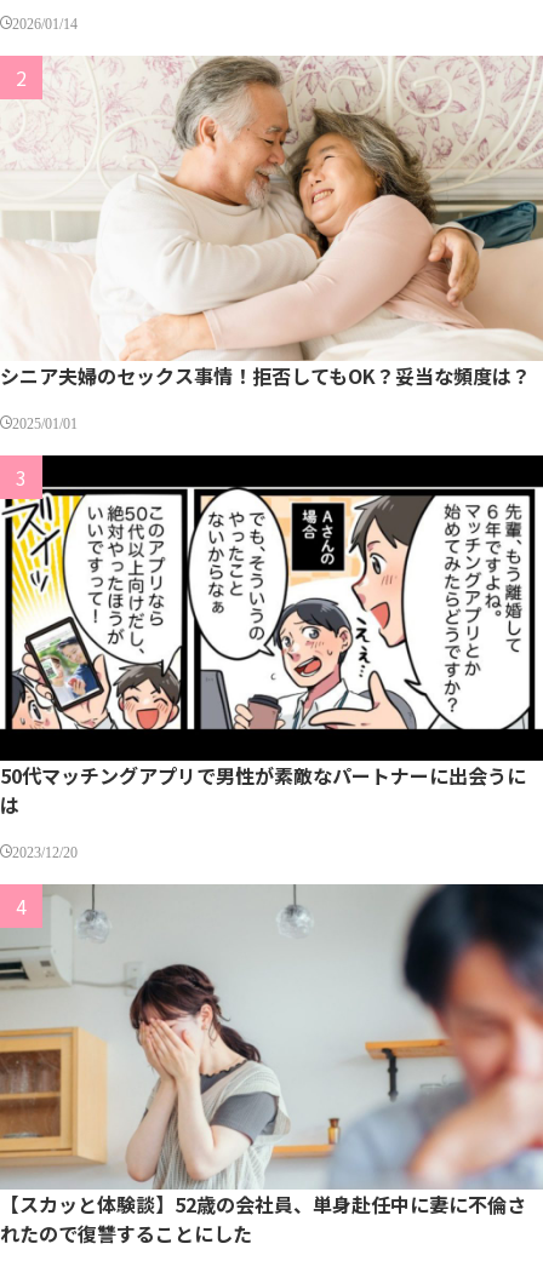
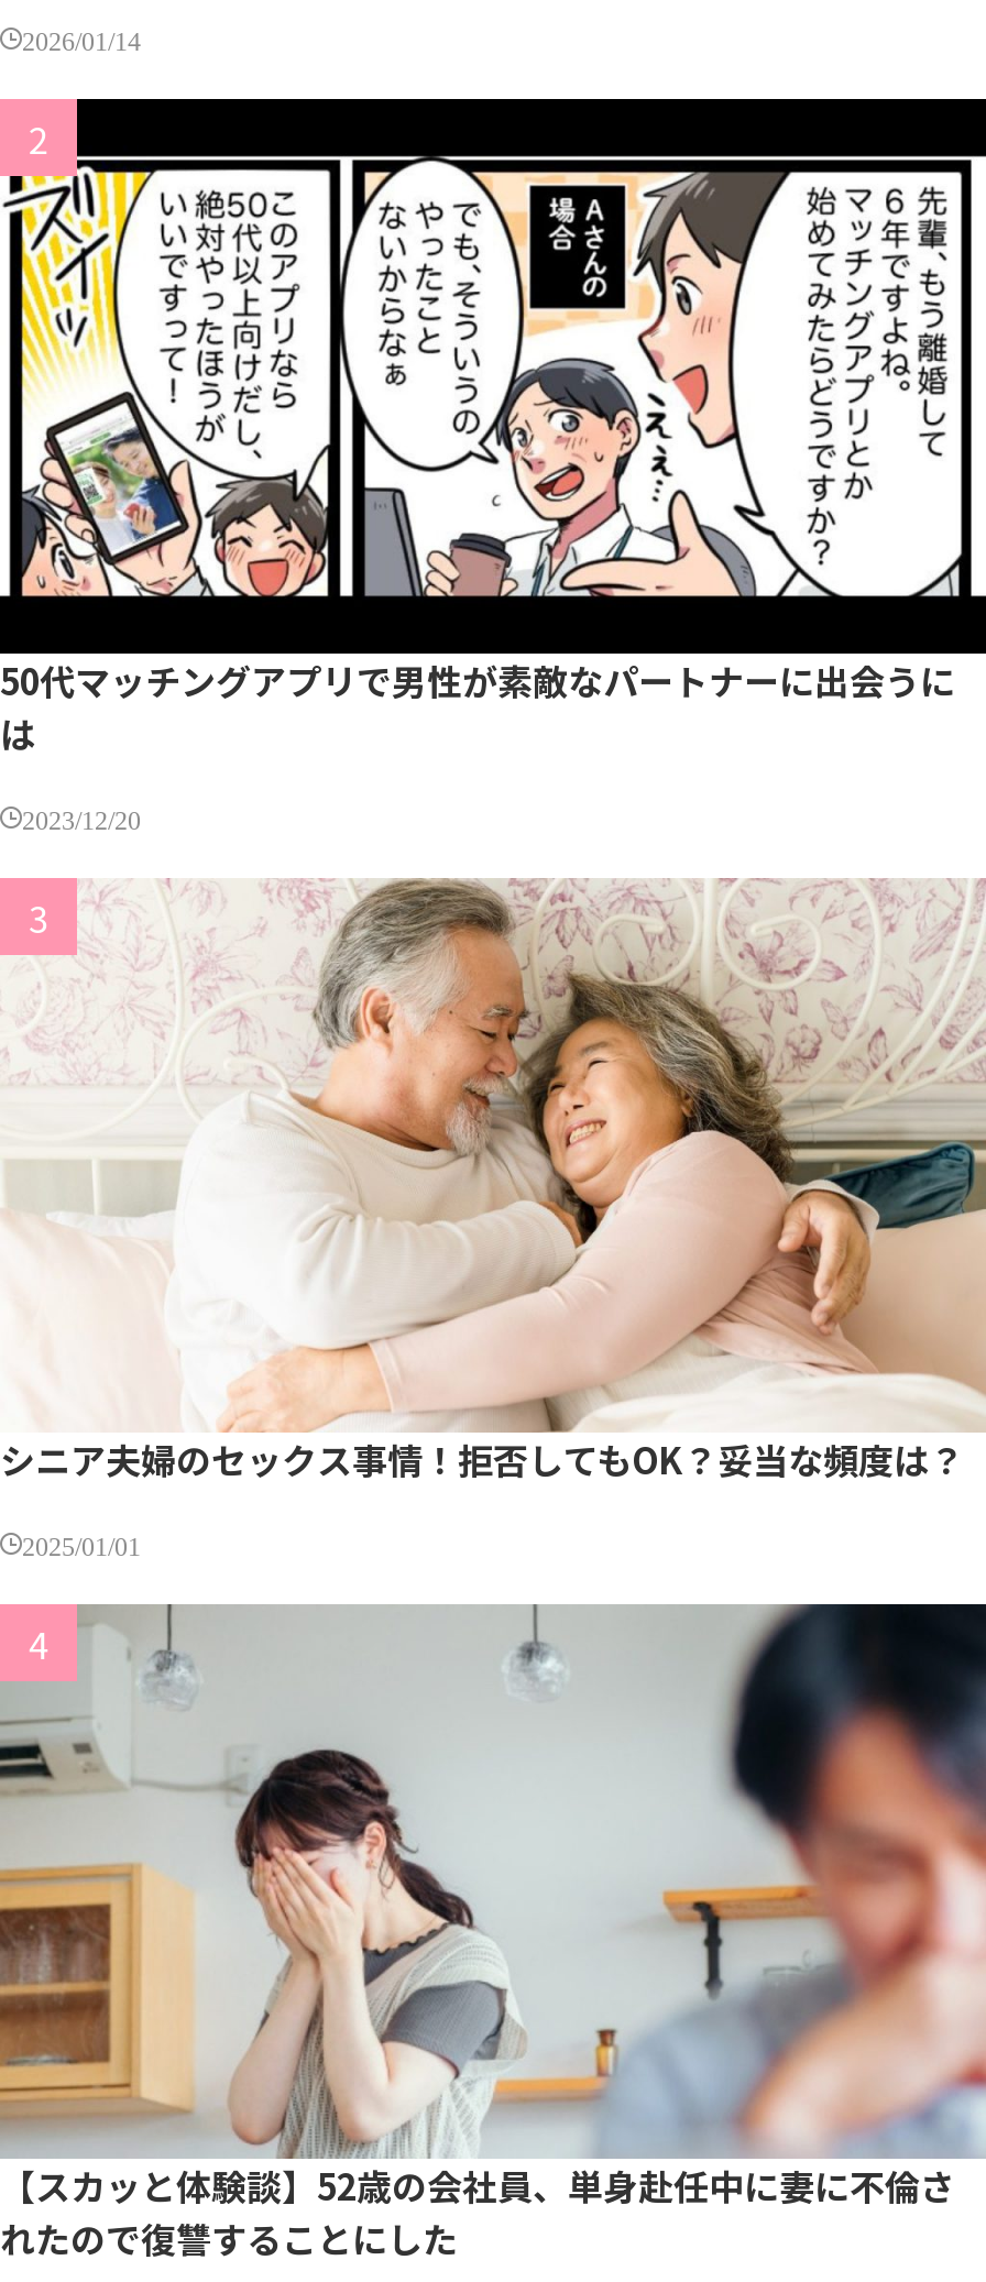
moved [0,56,539,431] -> [0,878,979,1559]: [image] | シニア夫婦のセックス事情！拒否してもOK？妥当な頻度は？ | 2025/01/01
moved [0,487,526,859] -> [0,156,955,833]: [image] | 50代マッチングアプリで男性が素敵なパートナーに出会うに | は | 2023/12/20

